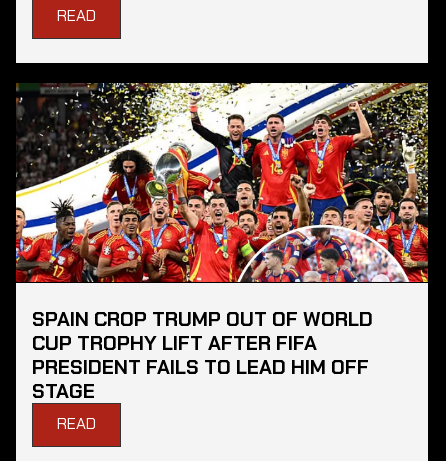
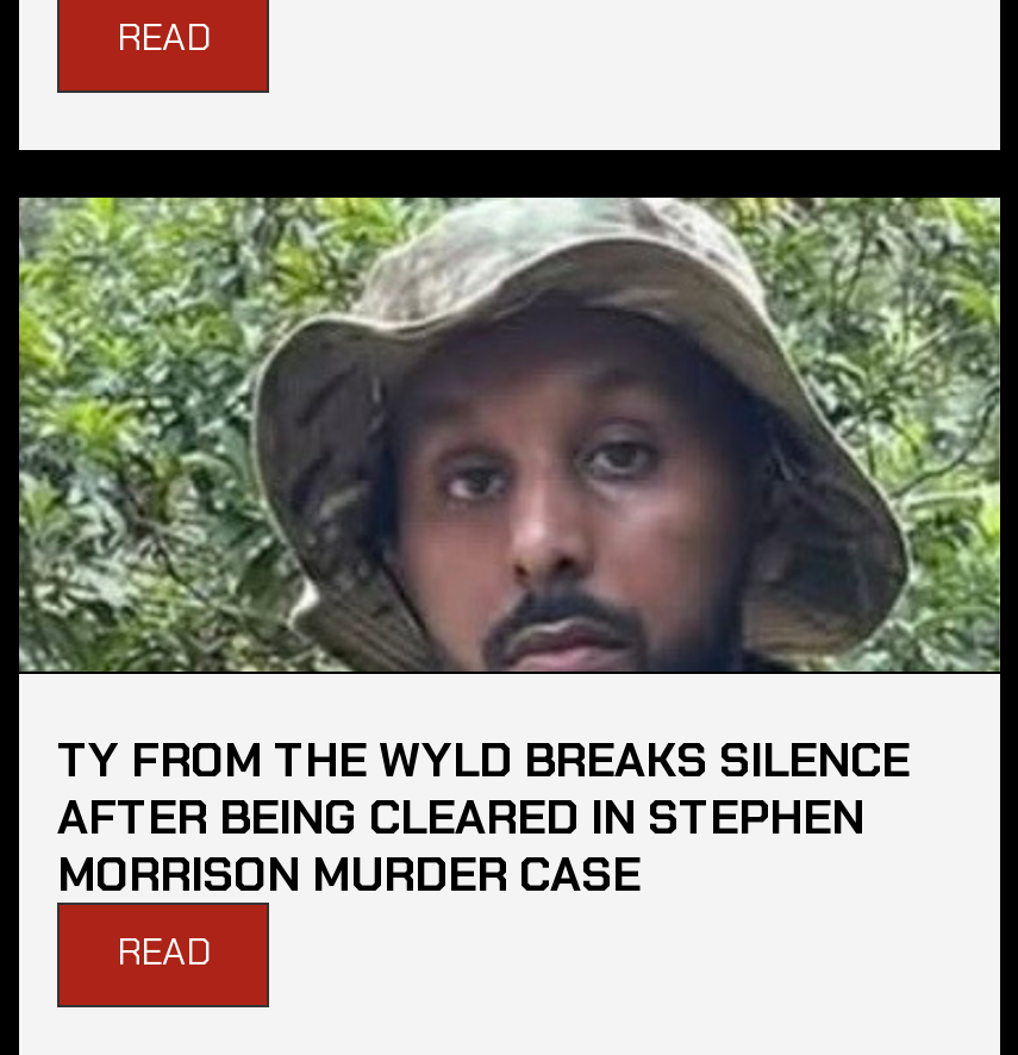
[15,82,429,404] [image] | SPAIN CROP TRUMP OUT OF WORLD | CUP TROPHY LIFT AFTER FIFA | PRESIDENT FAILS TO LEAD HIM OFF | STAGE -> [17,195,1003,904] [image] | TY FROM THE WYLD BREAKS SILENCE | AFTER BEING CLEARED IN STEPHEN | MORRISON MURDER CASE

